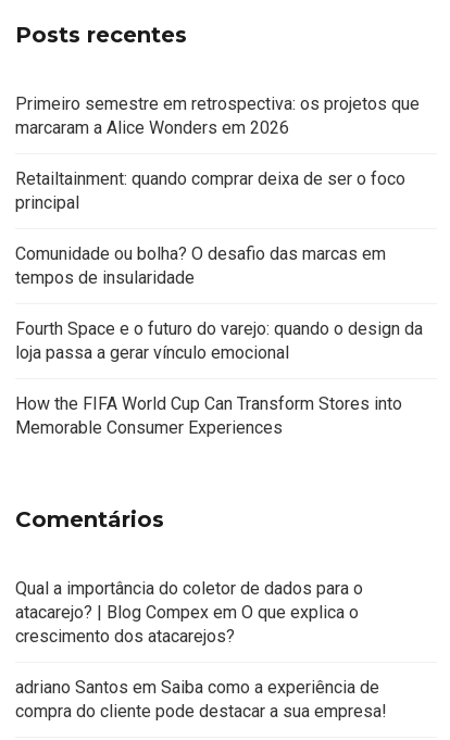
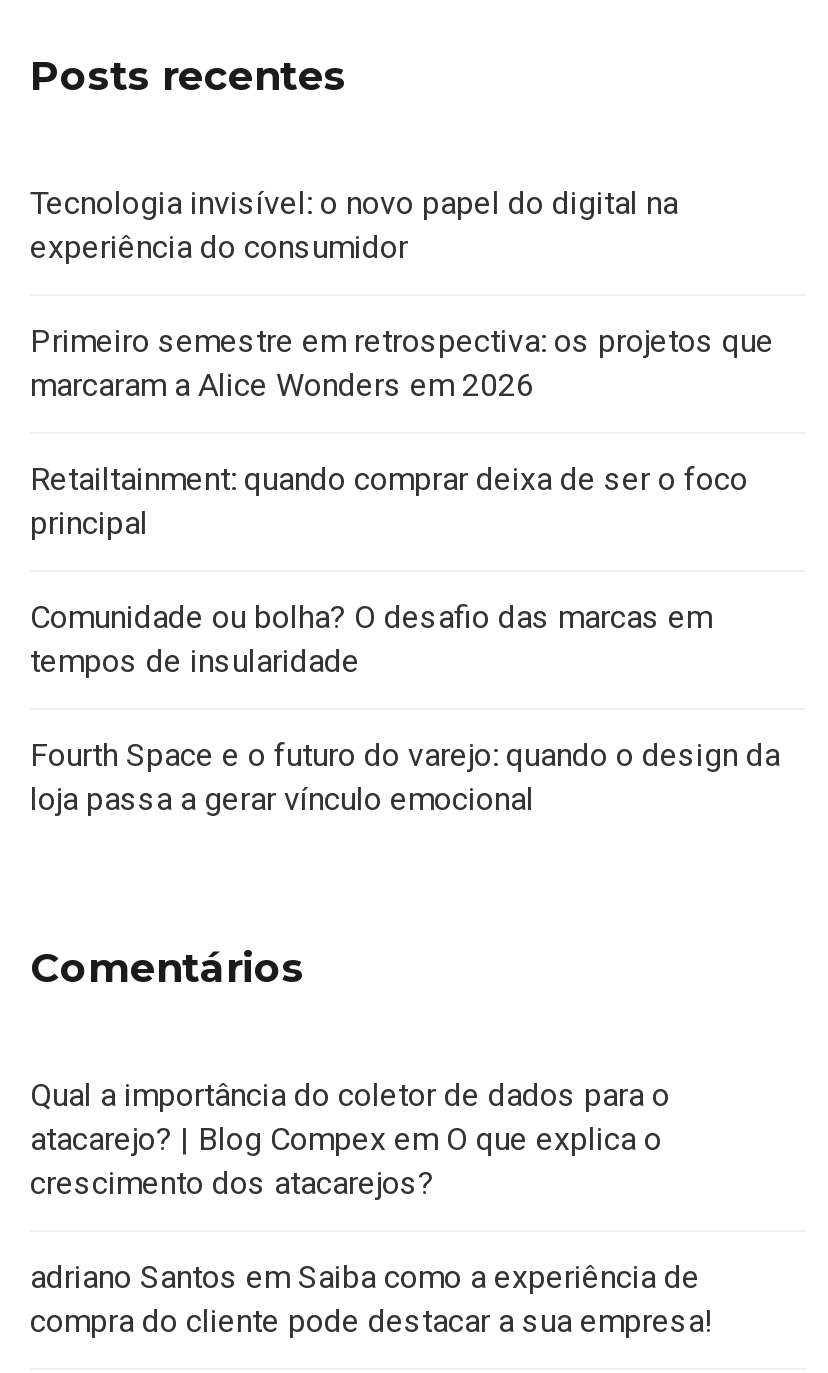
none -> [30,185,678,267] Tecnologia invisível: o novo papel do digital na | experiência do consumidor
moved [15,94,423,363] -> [30,323,780,819]: Primeiro semestre em retrospectiva: os projetos que | marcaram a Alice Wonders em 2026 | Retailtainment: quando comprar deixa de ser o foco | principal | Comunidade ou bolha? O desafio das marcas em | tempos de insularidade | Fourth Space e o futuro do varejo: quando o design da | loja passa a gerar vínculo emocional
[15,394,402,438] How the FIFA World Cup Can Transform Stores into | Memorable Consumer Experiences -> none

